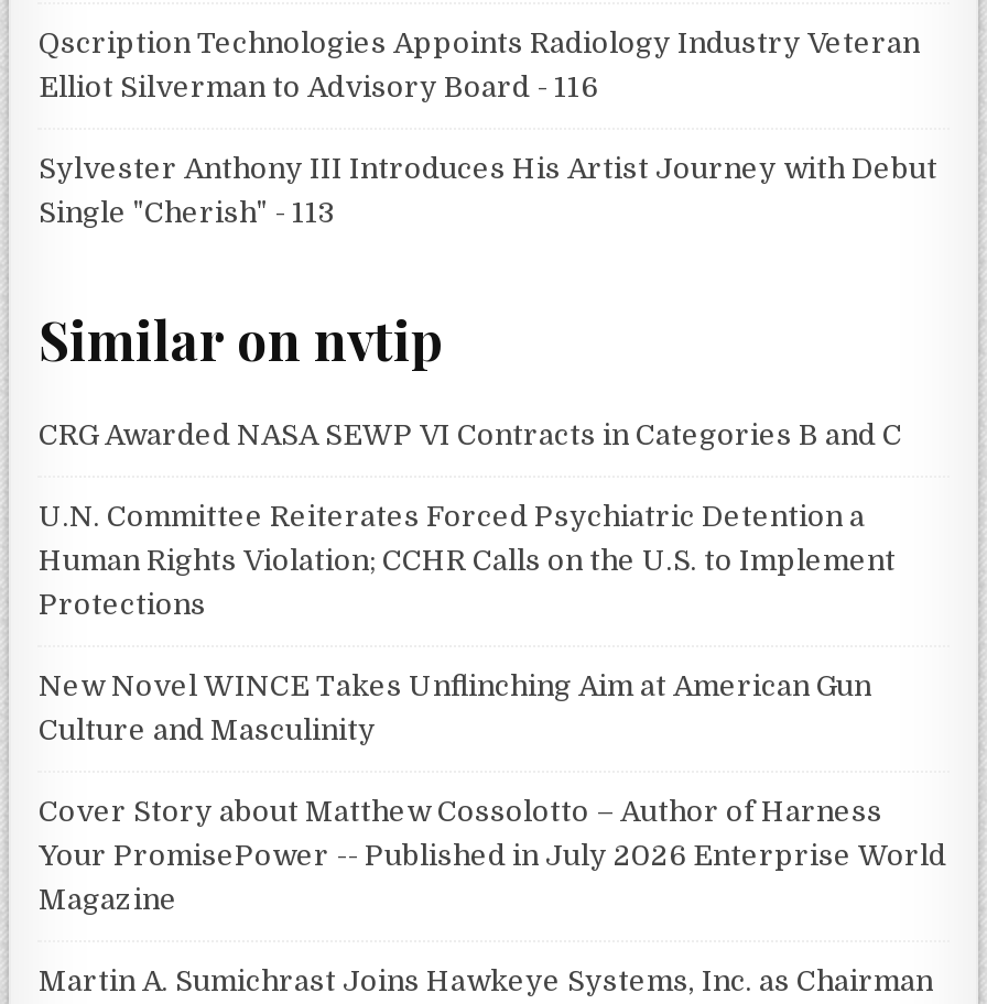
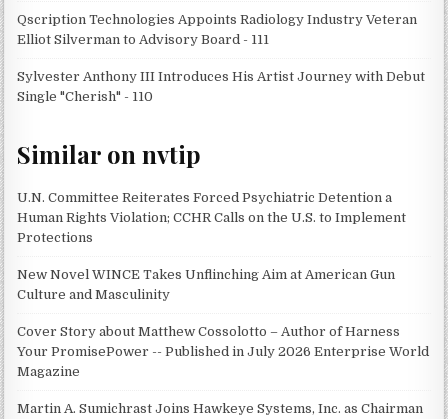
[39,71,598,104] Elliot Silverman to Advisory Board - 116 -> [17,32,269,47] Elliot Silverman to Advisory Board - 111
[39,197,336,230] Single "Cherish" - 113 -> [17,89,153,104] Single "Cherish" - 110
[39,419,902,452] CRG Awarded NASA SEWP VI Contracts in Categories B and C -> none

